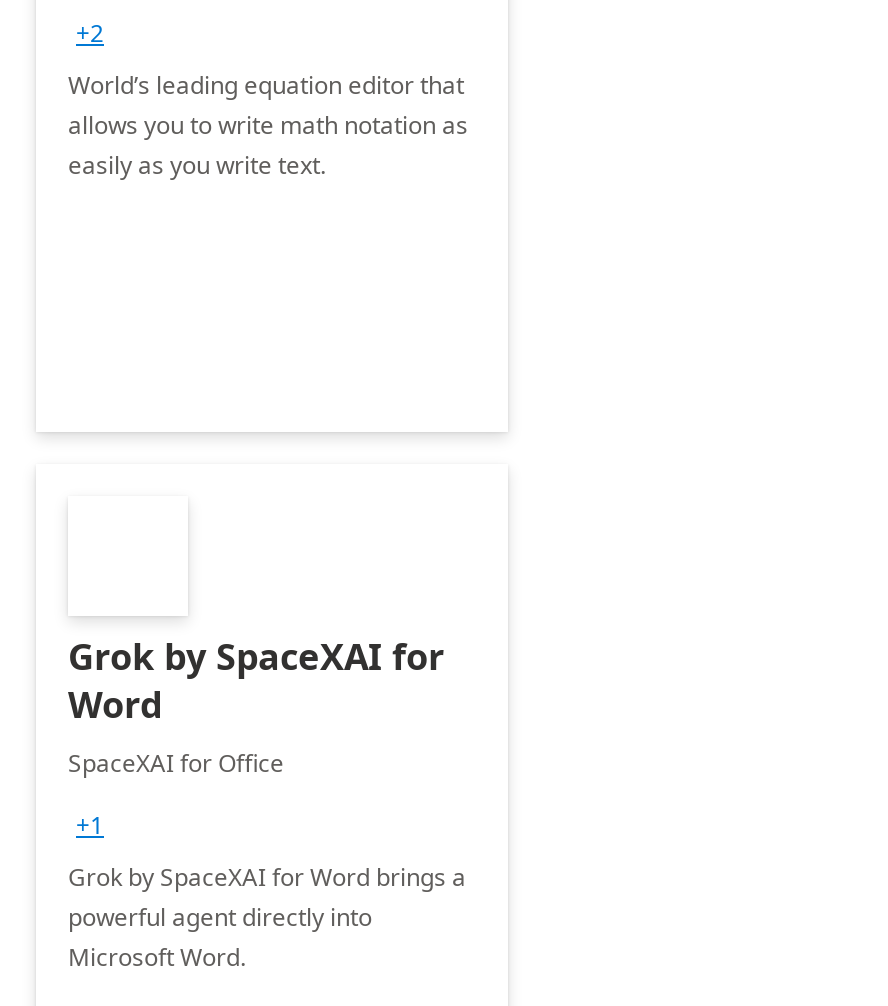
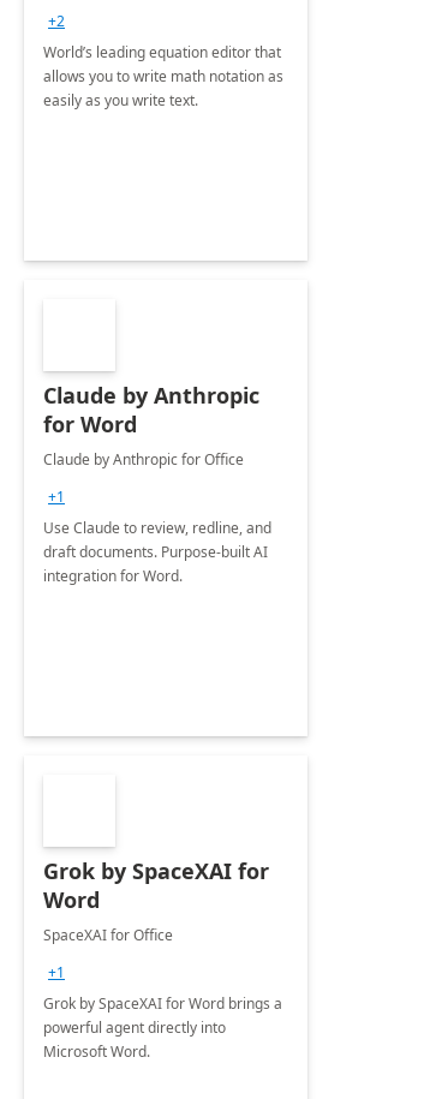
none -> [43,381,271,586] Claude by Anthropic | for Word | Claude by Anthropic for Office | +1 | Use Claude to review, redline, and | draft documents. Purpose-built AI | integration for Word.

